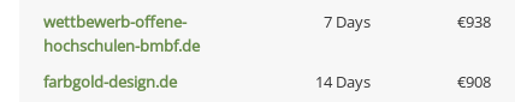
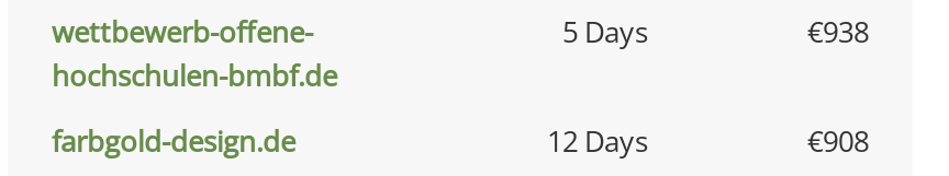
[323,11,370,32] 7 Days -> [562,12,648,51] 5 Days
[315,71,370,92] 14 Days -> [547,121,648,161] 12 Days

